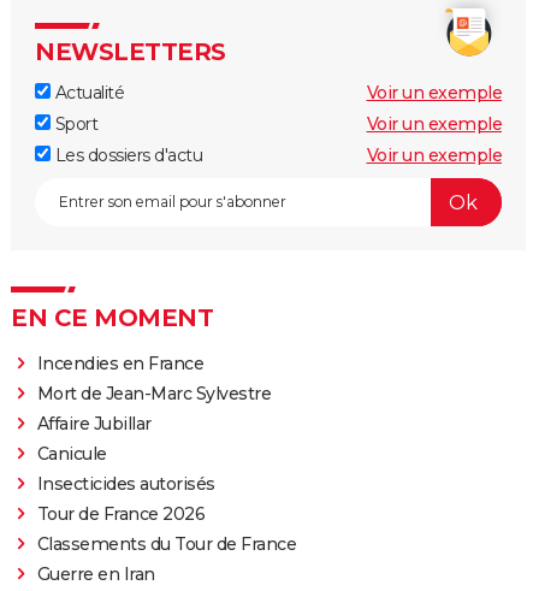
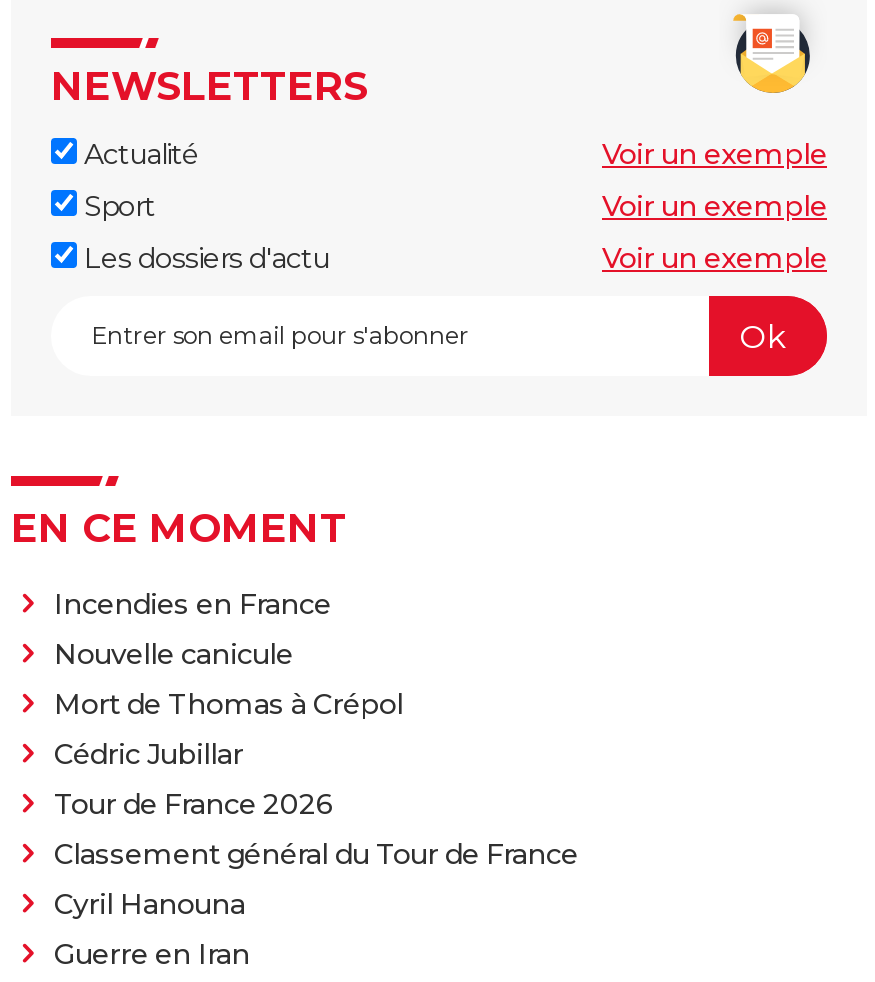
[37,383,271,495] Mort de Jean-Marc Sylvestre | Affaire Jubillar | Canicule | Insecticides autorisés -> [54,637,403,773] Nouvelle canicule | Mort de Thomas à Crépol | Cédric Jubillar
moved [37,504,205,525] -> [54,787,333,823]: Tour de France 2026
[37,534,296,555] Classements du Tour de France -> [54,837,578,923] Classement général du Tour de France | Cyril Hanouna

